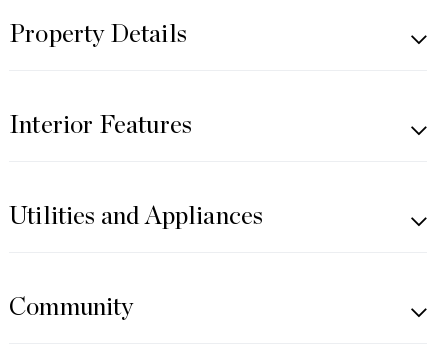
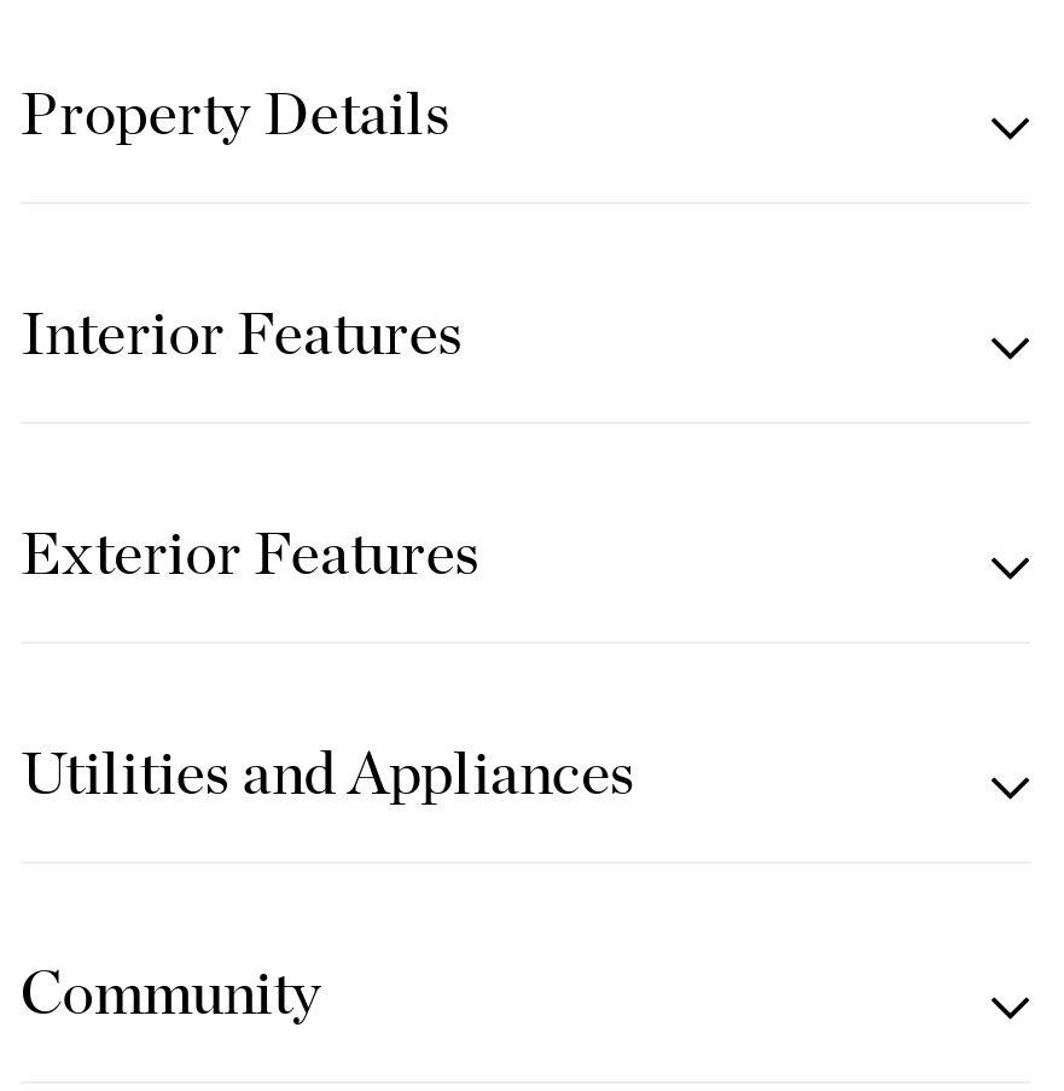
none -> [21,526,480,587] Exterior Features

